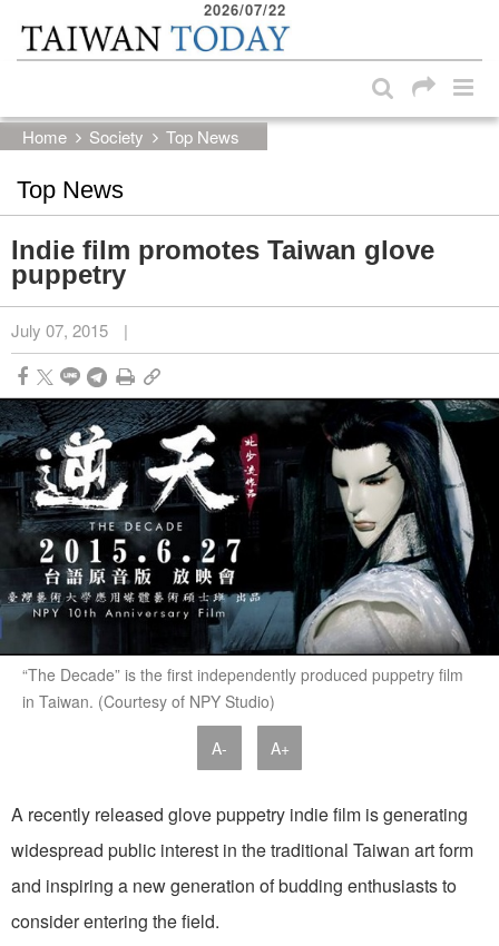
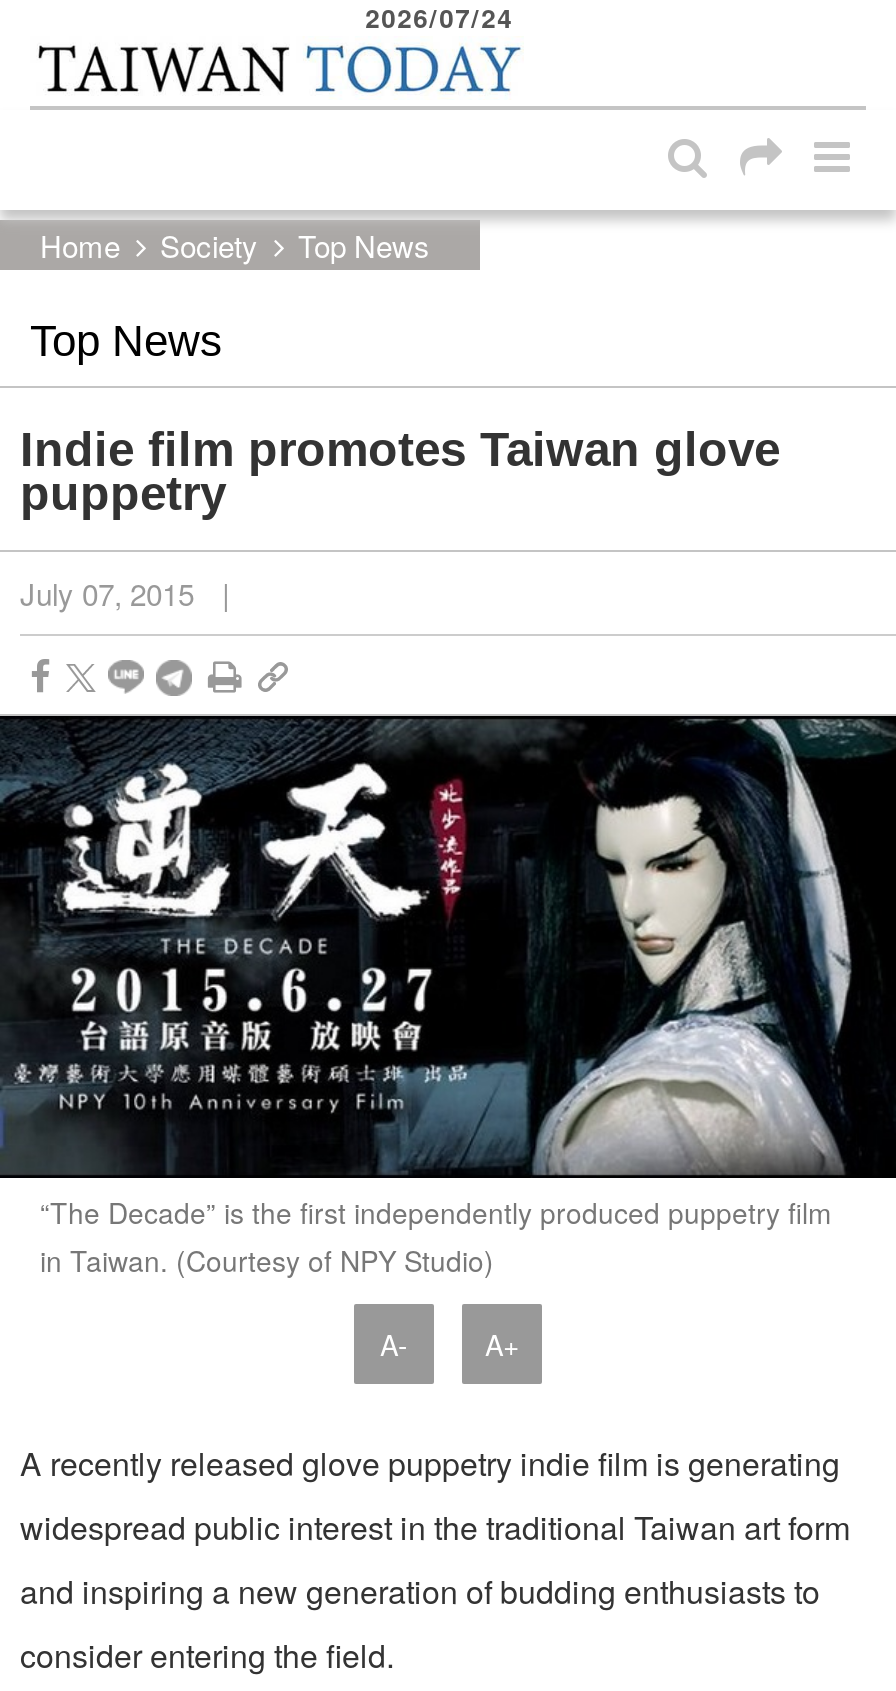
[203,0,286,20] 2026/07/22 -> [365,0,513,36] 2026/07/24

